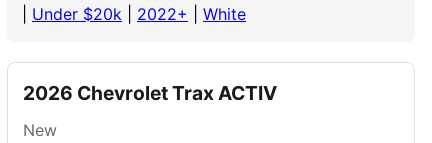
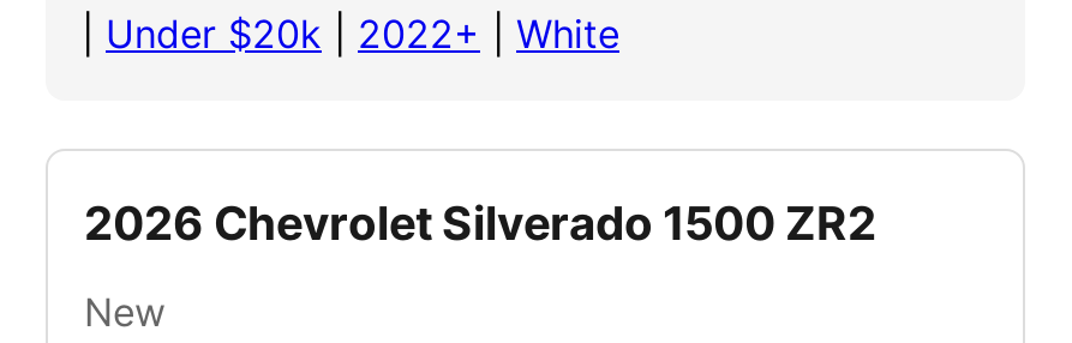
[23,81,277,105] 2026 Chevrolet Trax ACTIV -> [84,194,876,252] 2026 Chevrolet Silverado 1500 ZR2

